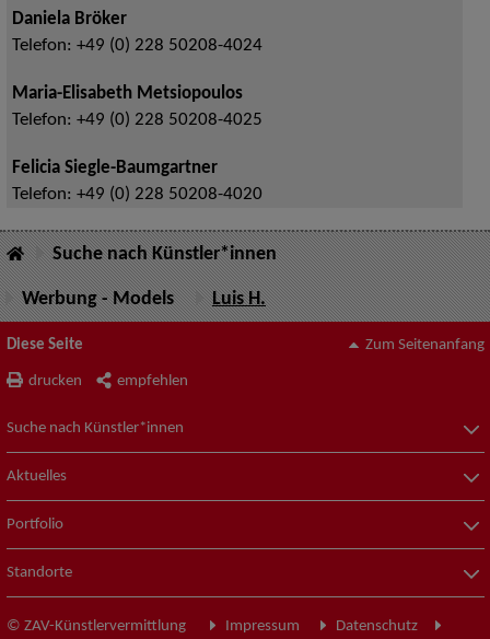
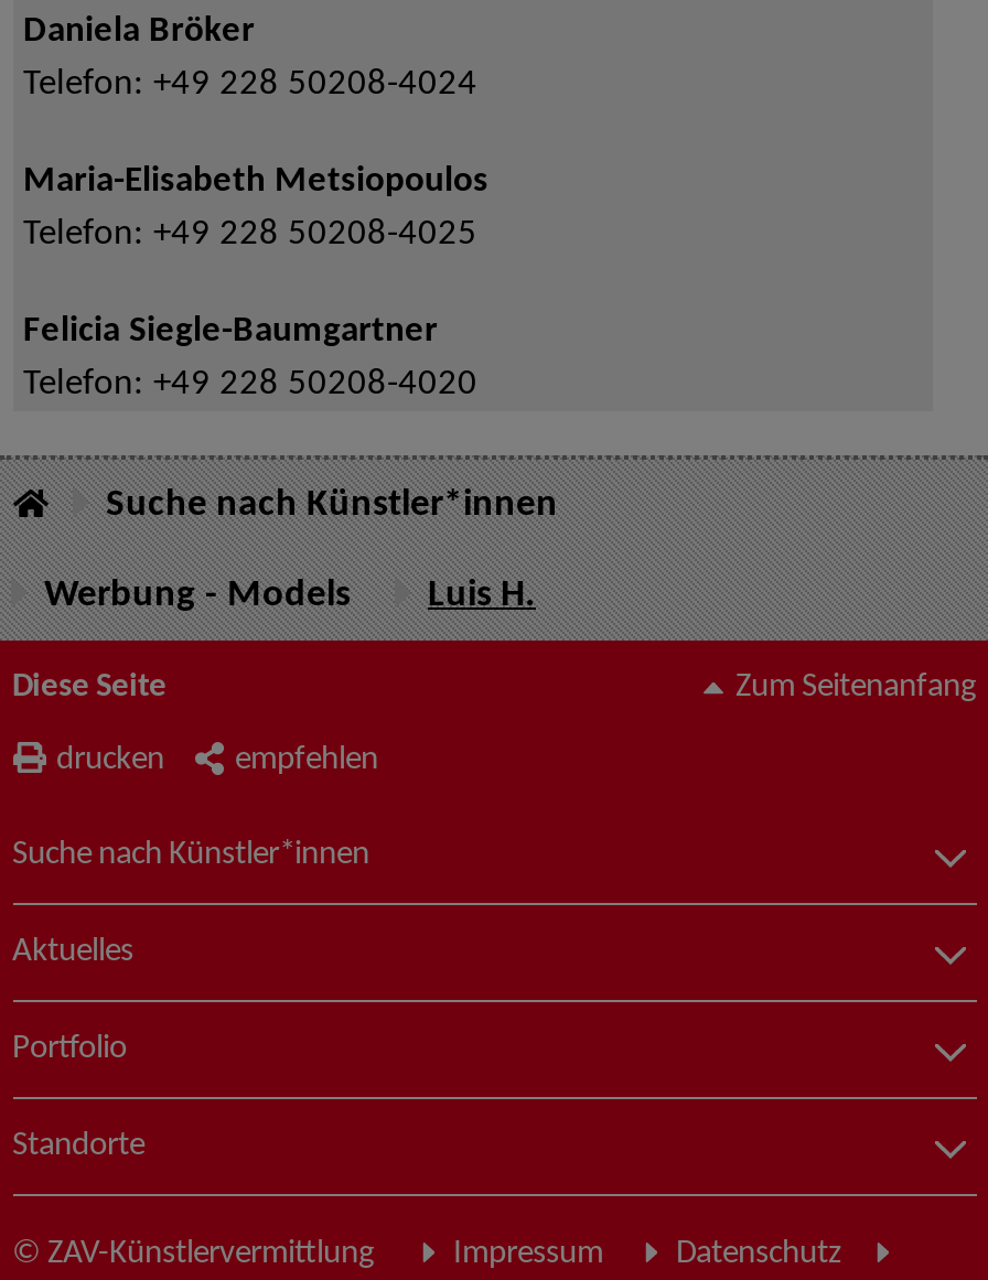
[11,38,262,55] Telefon: +49 (0) 228 50208-4024 -> [23,68,477,104] Telefon: +49 228 50208-4024
[11,112,262,130] Telefon: +49 (0) 228 50208-4025 -> [23,218,477,254] Telefon: +49 228 50208-4025
[11,187,262,204] Telefon: +49 (0) 228 50208-4020 -> [23,368,477,404] Telefon: +49 228 50208-4020

